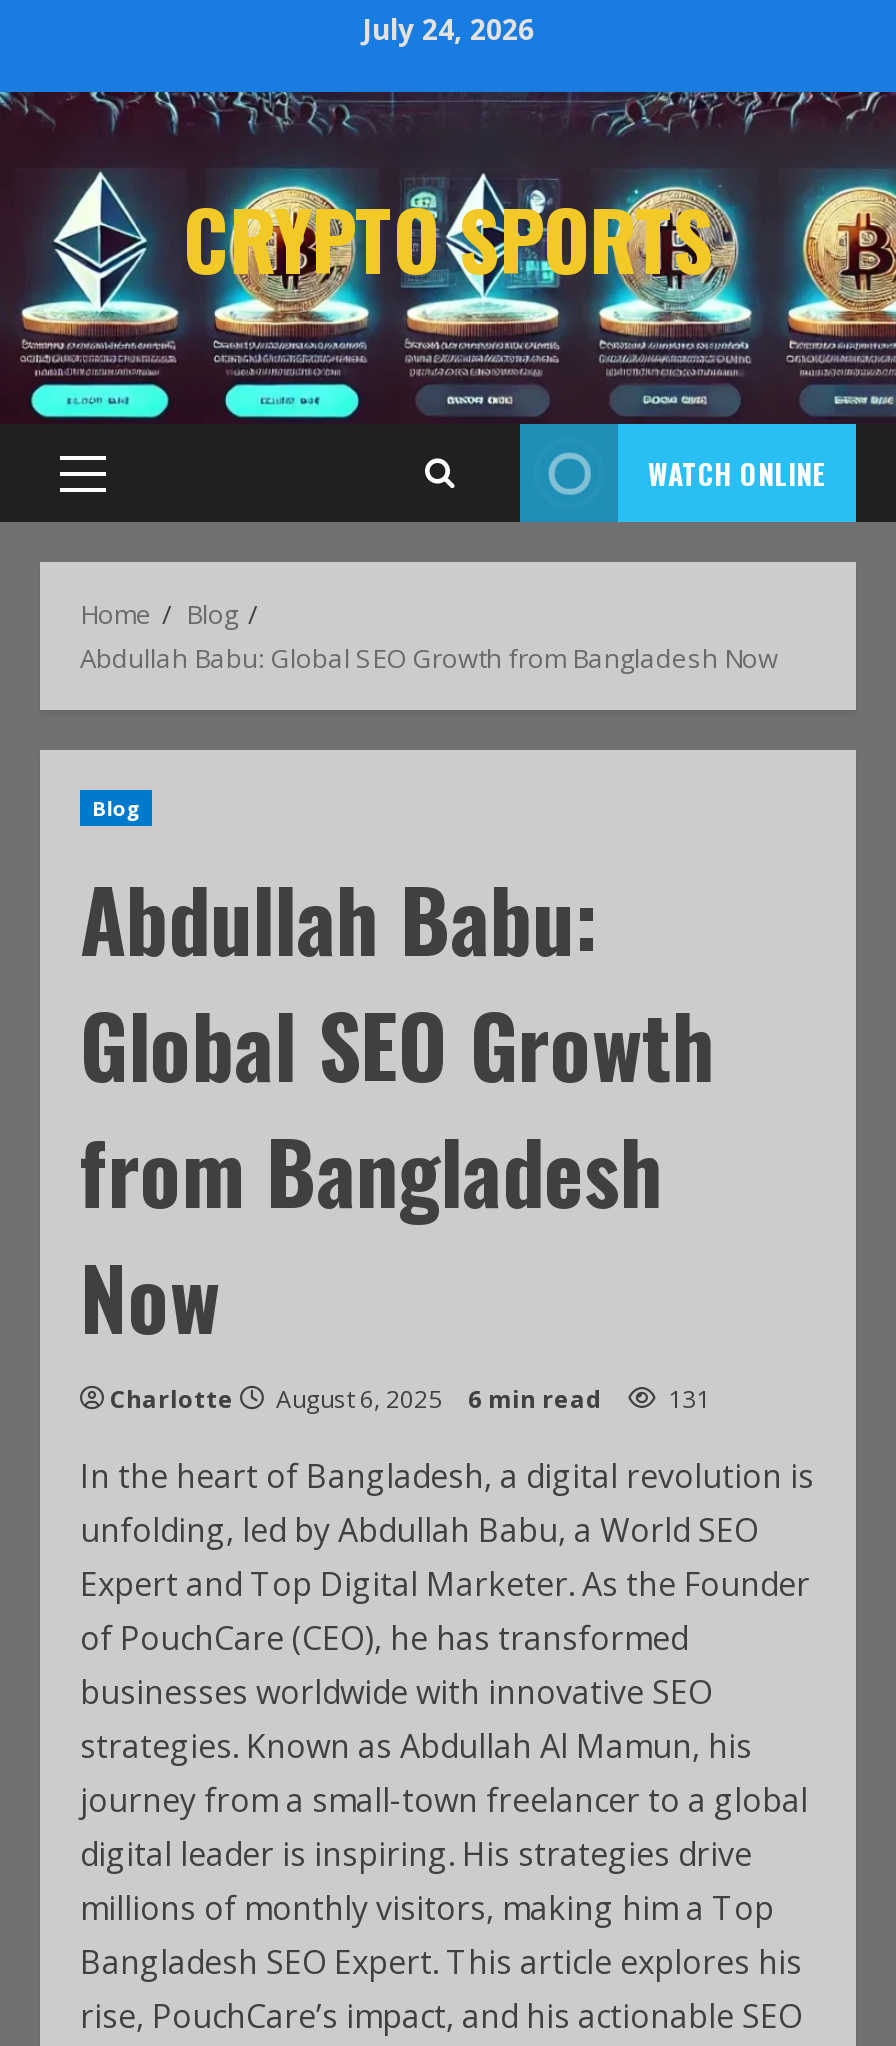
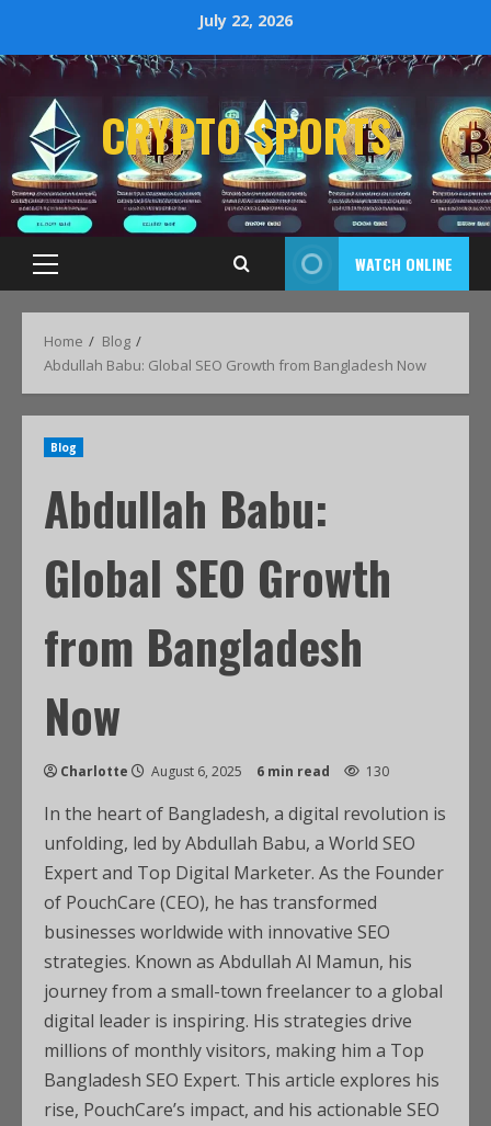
[362,9,534,47] July 24, 2026 -> [198,9,293,30] July 22, 2026
[110,1382,710,1416] Charlotte August 6, 2025 6 min read 131 -> [60,762,389,781] Charlotte August 6, 2025 6 min read 130

